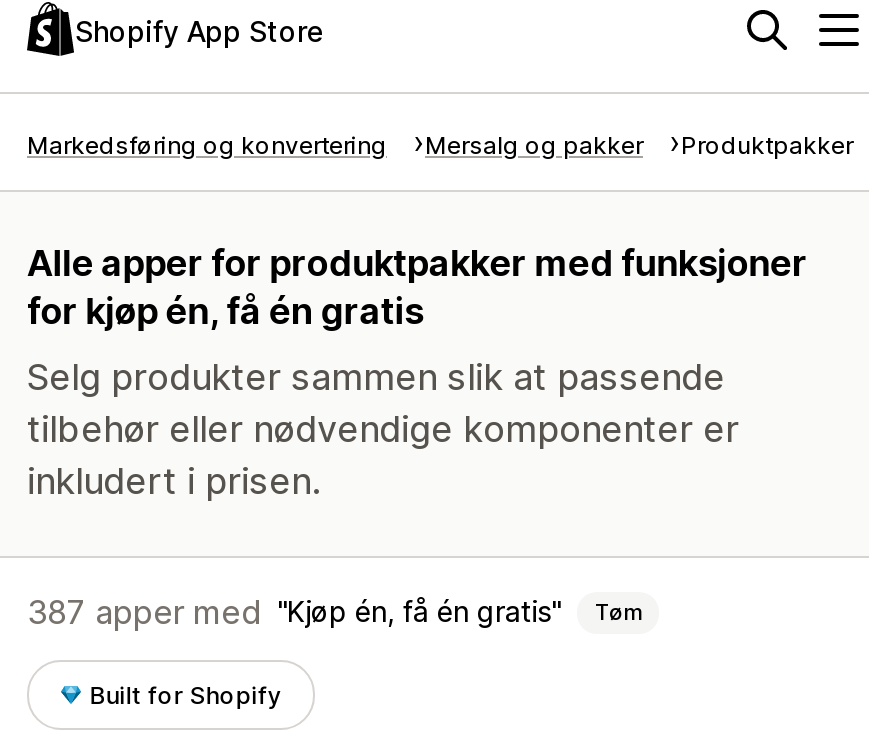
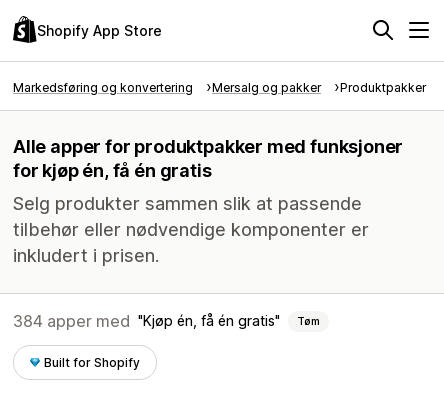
[27,592,641,632] 387 apper med Kjøp én, få én gratis Tøm -> [13,311,320,331] 384 apper med Kjøp én, få én gratis Tøm

